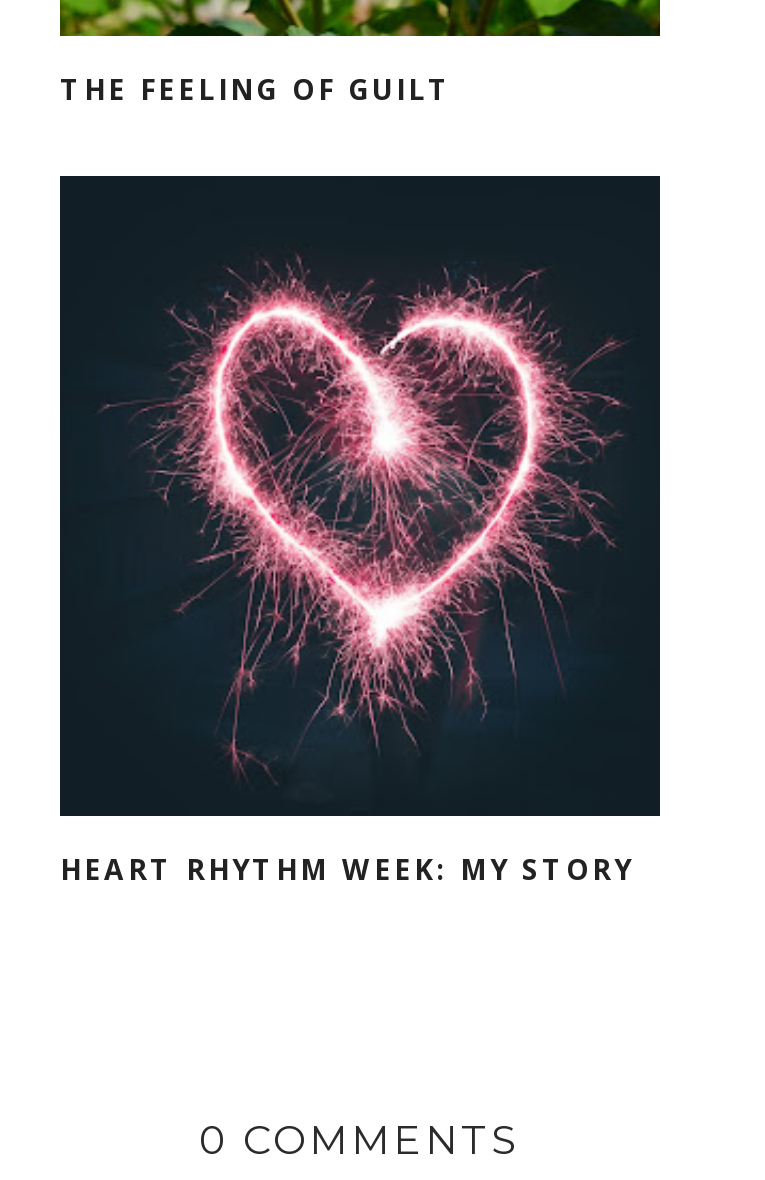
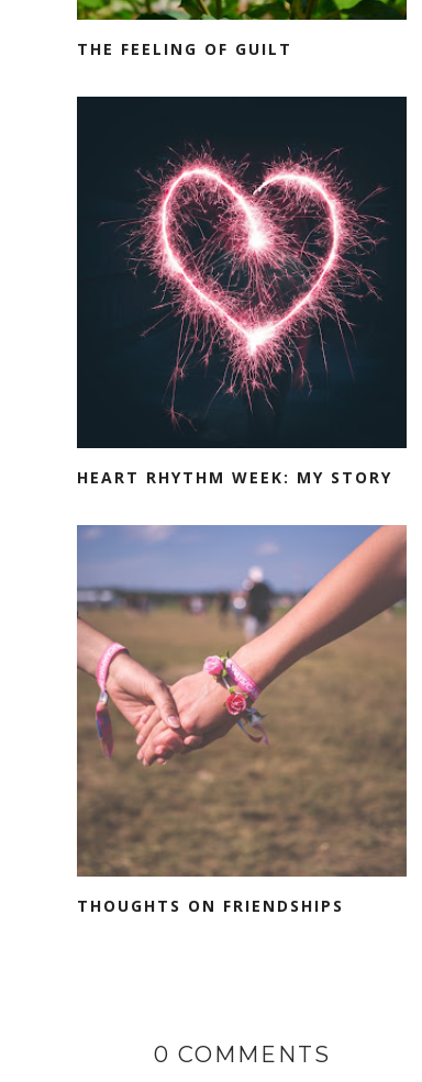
none -> [76,524,408,916] [image] | THOUGHTS ON FRIENDSHIPS

